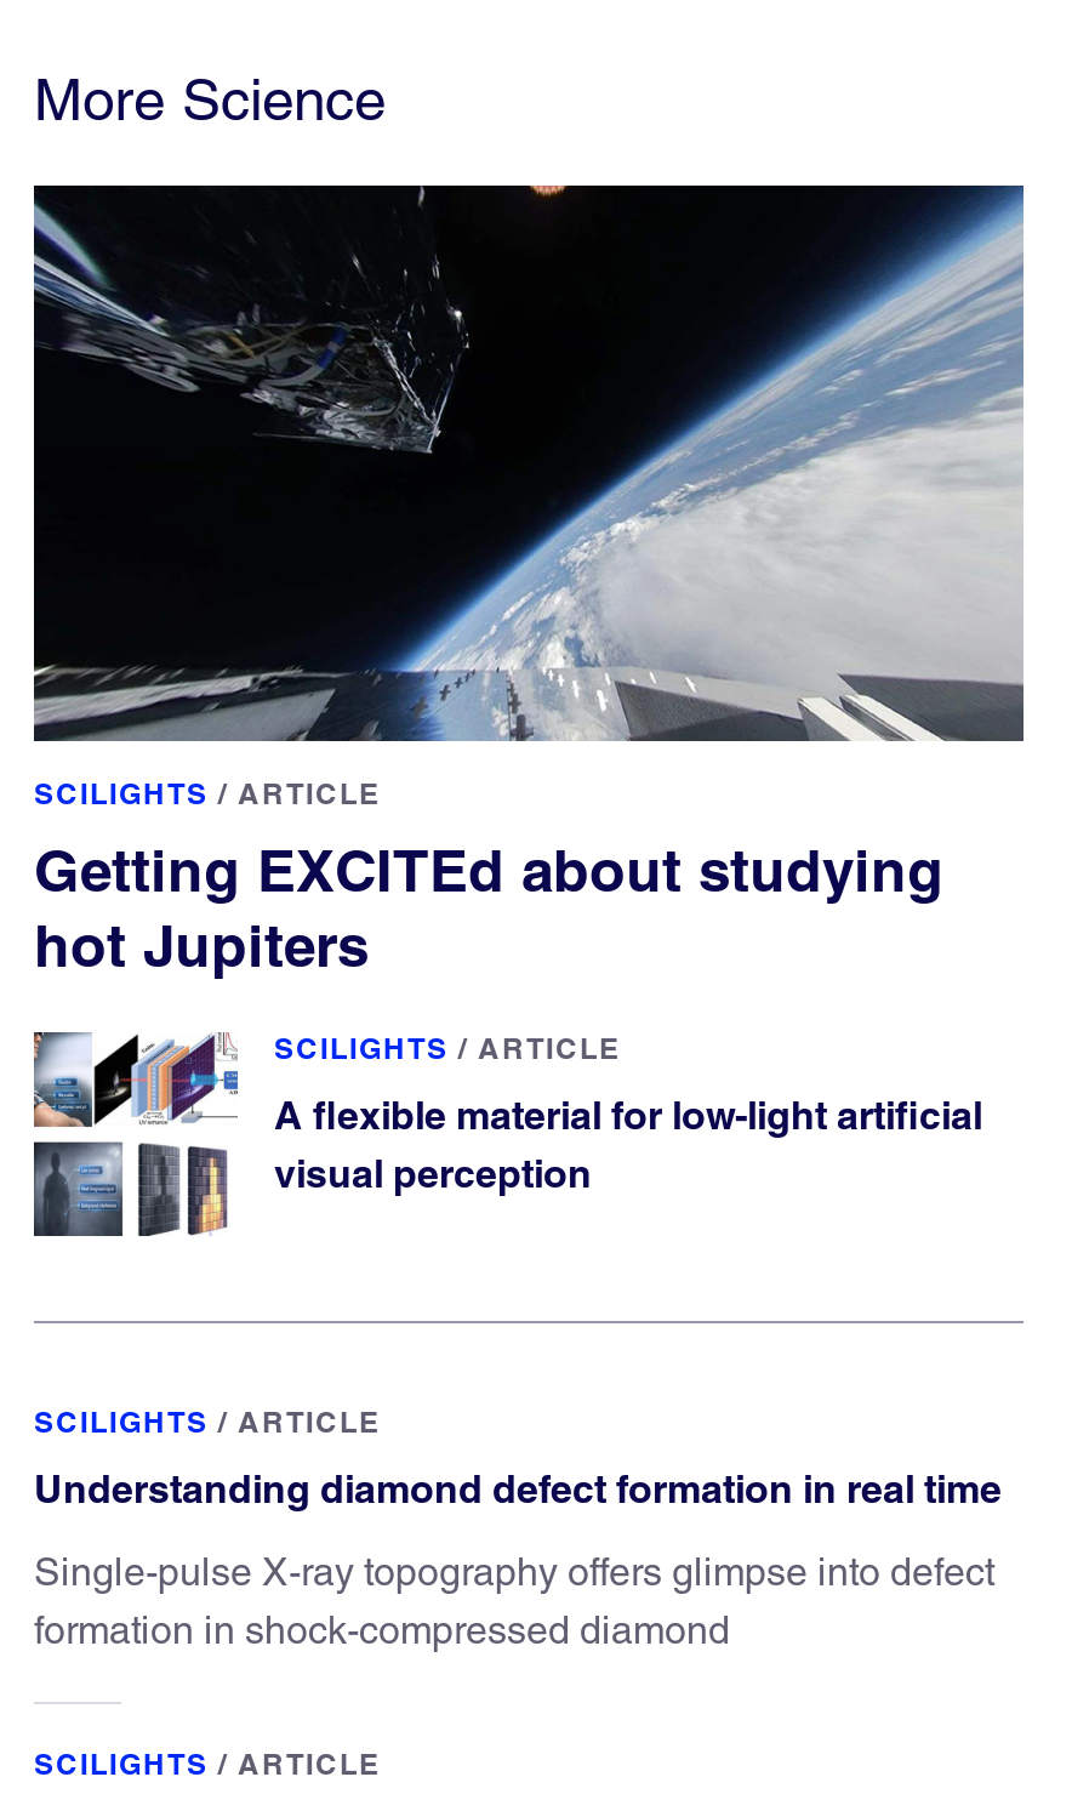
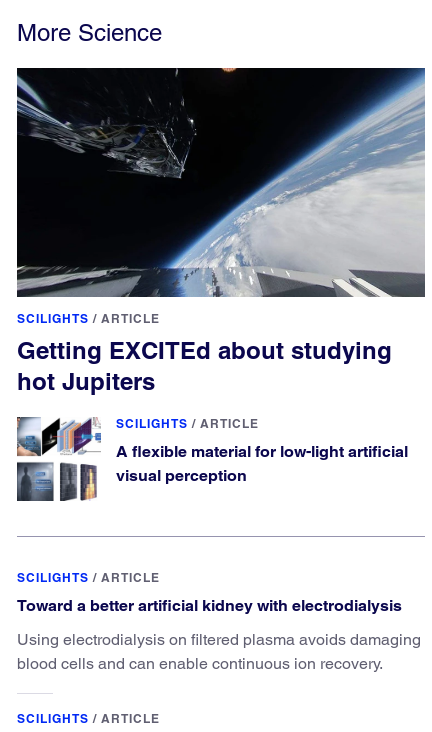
[34,1467,1002,1514] Understanding diamond defect formation in real time -> [17,596,402,615] Toward a better artificial kidney with electrodialysis
[34,1550,994,1654] Single-pulse X-ray topography offers glimpse into defect | formation in shock-compressed diamond -> [17,630,421,673] Using electrodialysis on filtered plasma avoids damaging | blood cells and can enable continuous ion recovery.

